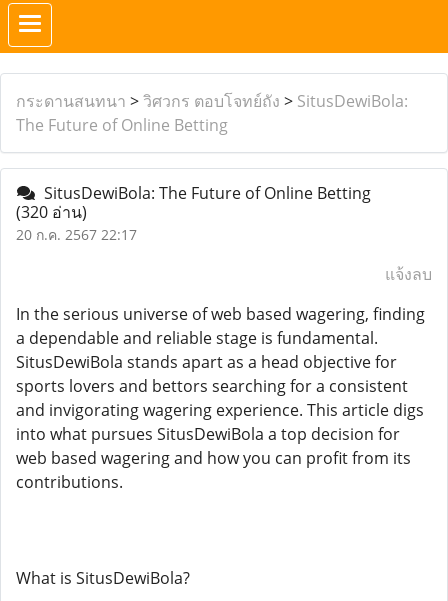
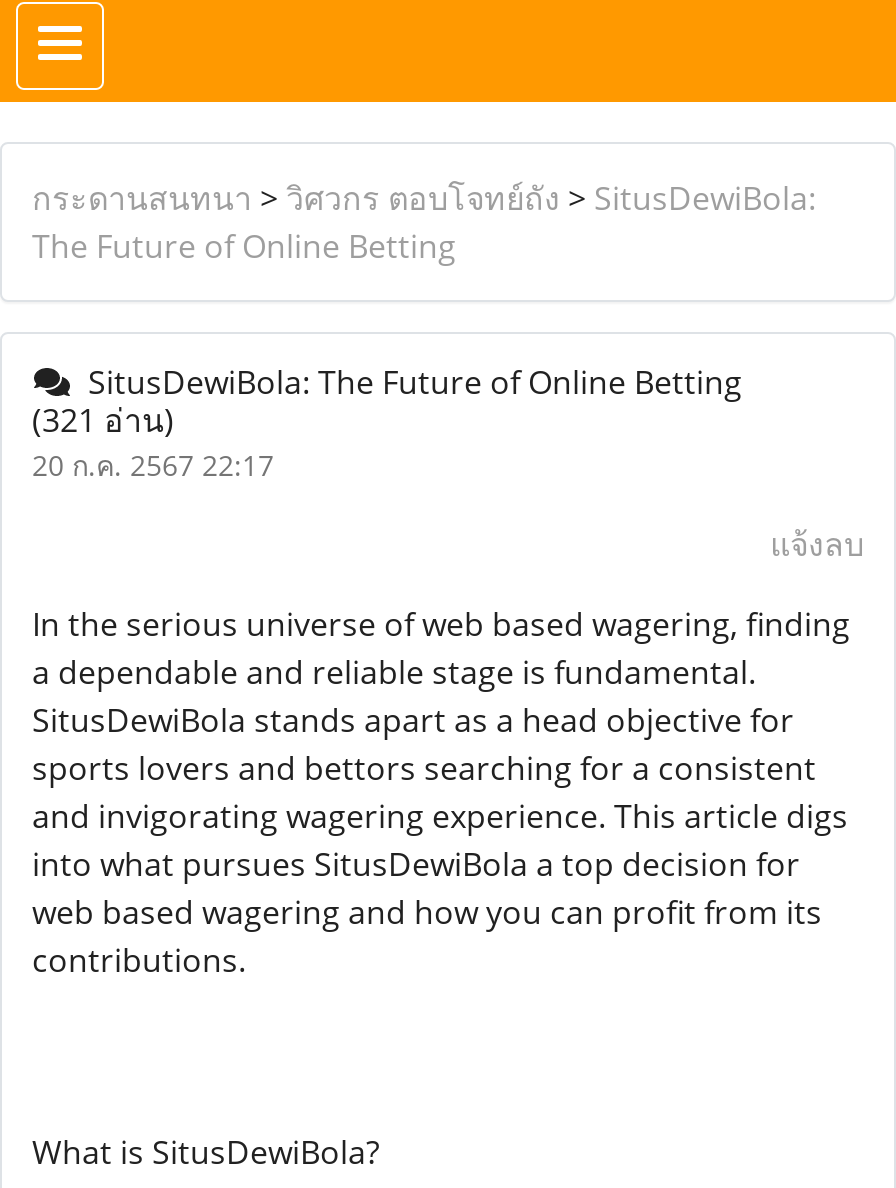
[16,201,87,223] (320 อ่าน) -> [32,398,174,442] (321 อ่าน)

